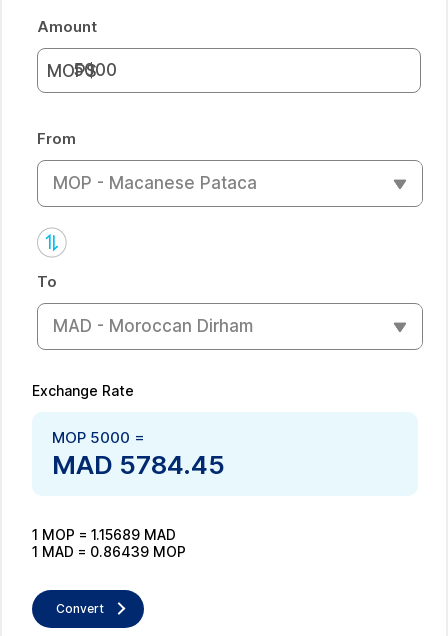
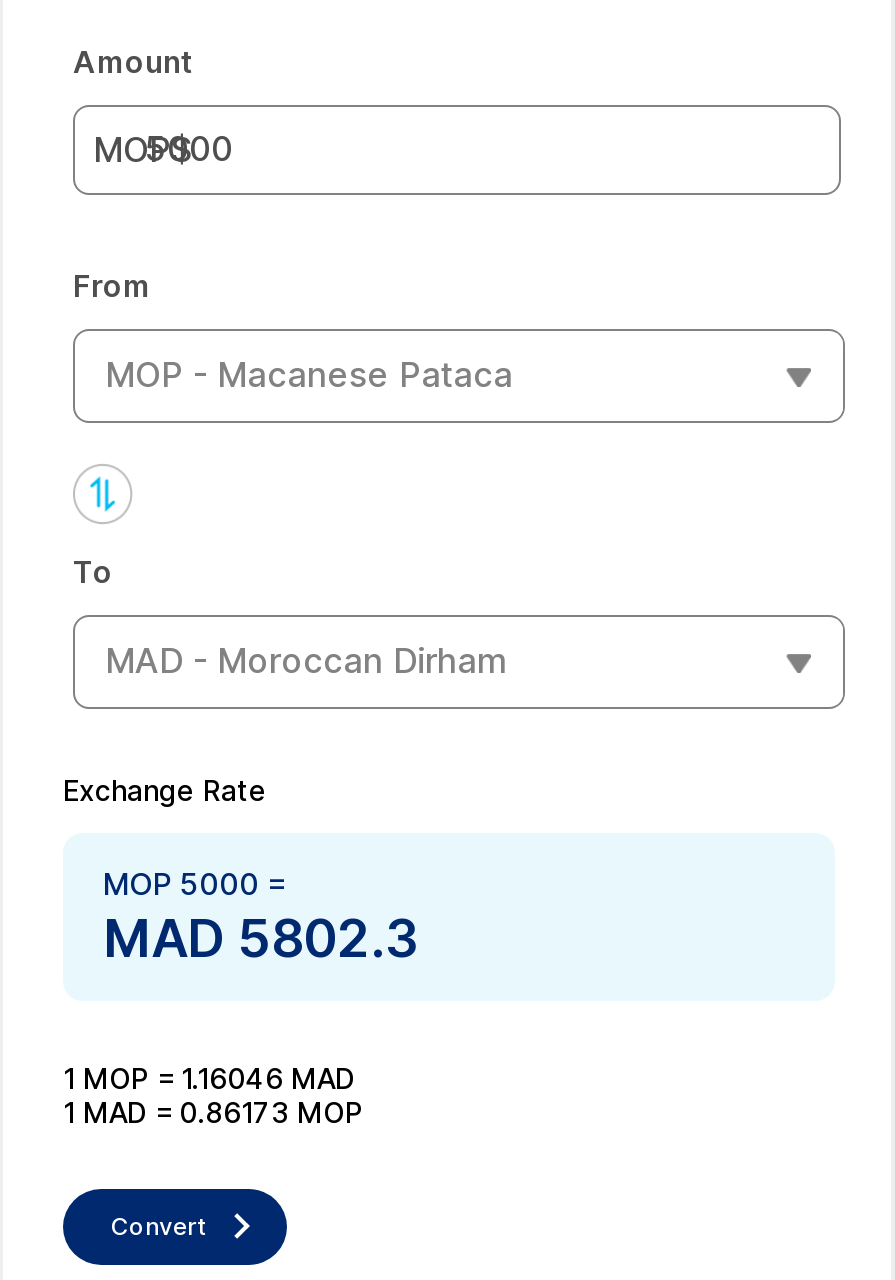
[52,448,225,479] MAD 5784.45 -> [103,906,419,968] MAD 5802.3
[32,525,176,542] 1 MOP = 1.15689 MAD -> [63,1060,355,1094] 1 MOP = 1.16046 MAD
[32,542,186,559] 1 MAD = 0.86439 MOP -> [63,1094,363,1128] 1 MAD = 0.86173 MOP

